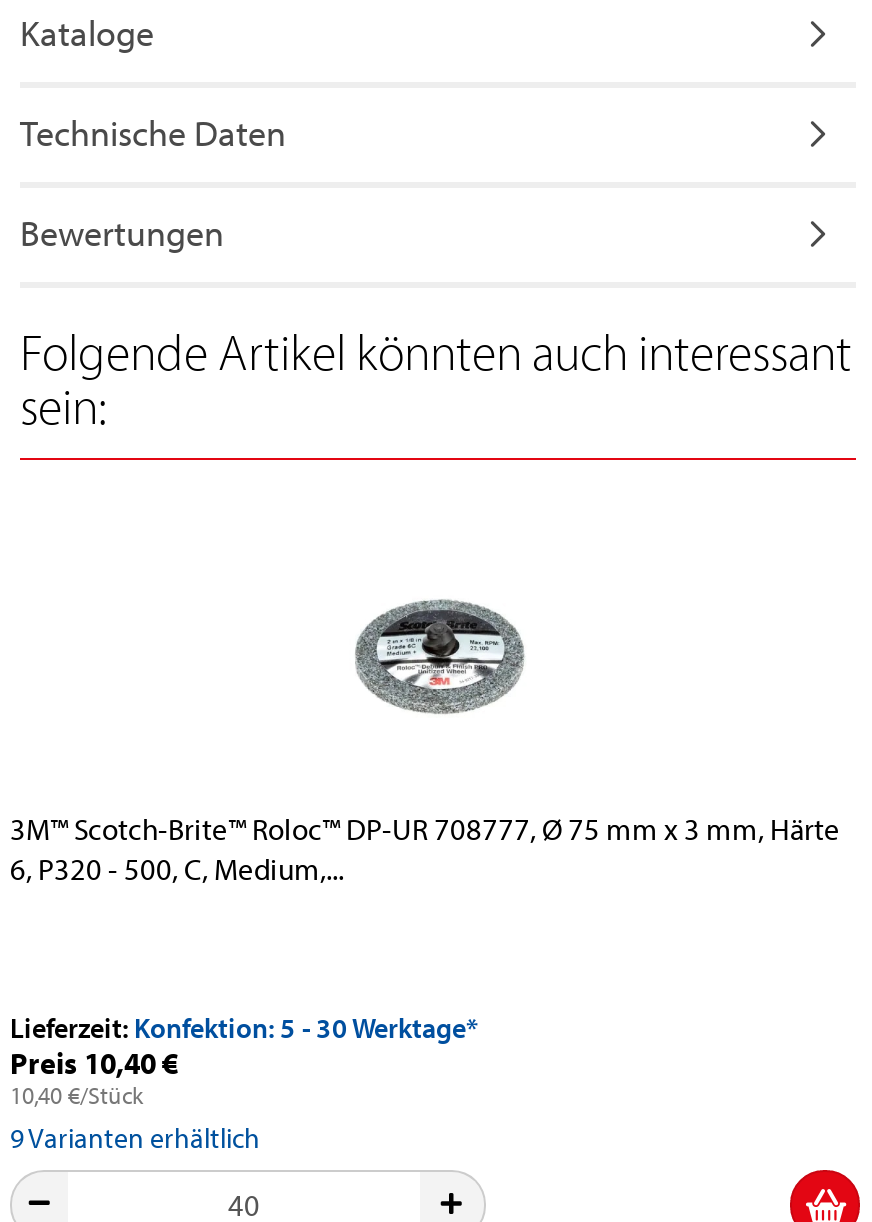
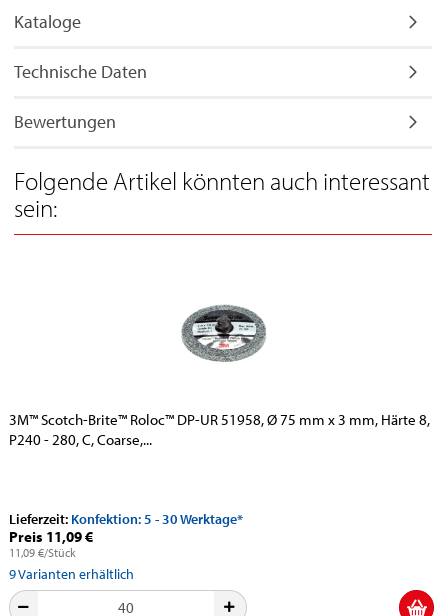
[10,810,840,888] 3M™ Scotch-Brite™ Roloc™ DP-UR 708777, Ø 75 mm x 3 mm, Härte | 6, P320 - 500, C, Medium,... -> [9,410,430,449] 3M™ Scotch-Brite™ Roloc™ DP-UR 51958, Ø 75 mm x 3 mm, Härte 8, | P240 - 280, C, Coarse,...
[10,1044,178,1082] Preis 10,40 € -> [9,527,93,546] Preis 11,09 €
[10,1080,144,1110] 10,40 €/Stück -> [9,545,76,560] 11,09 €/Stück

